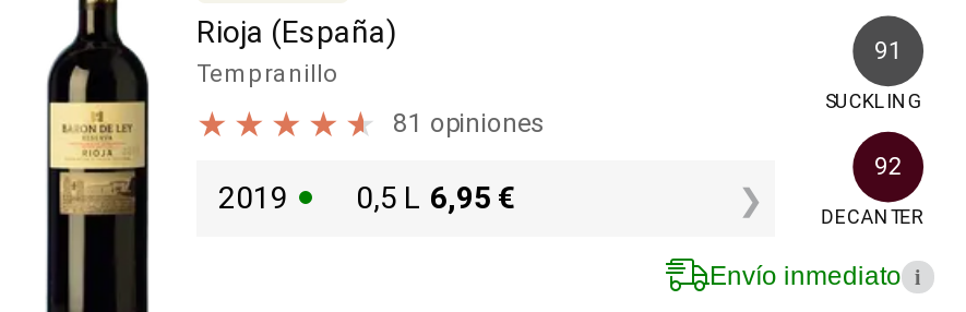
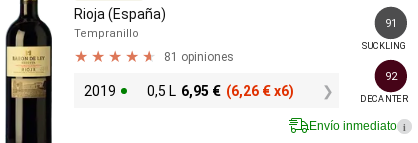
[218,180,517,215] 2019 0,5 L 6,95 € -> [84,82,294,98] 2019 0,5 L 6,95 € (6,26 €x6)

